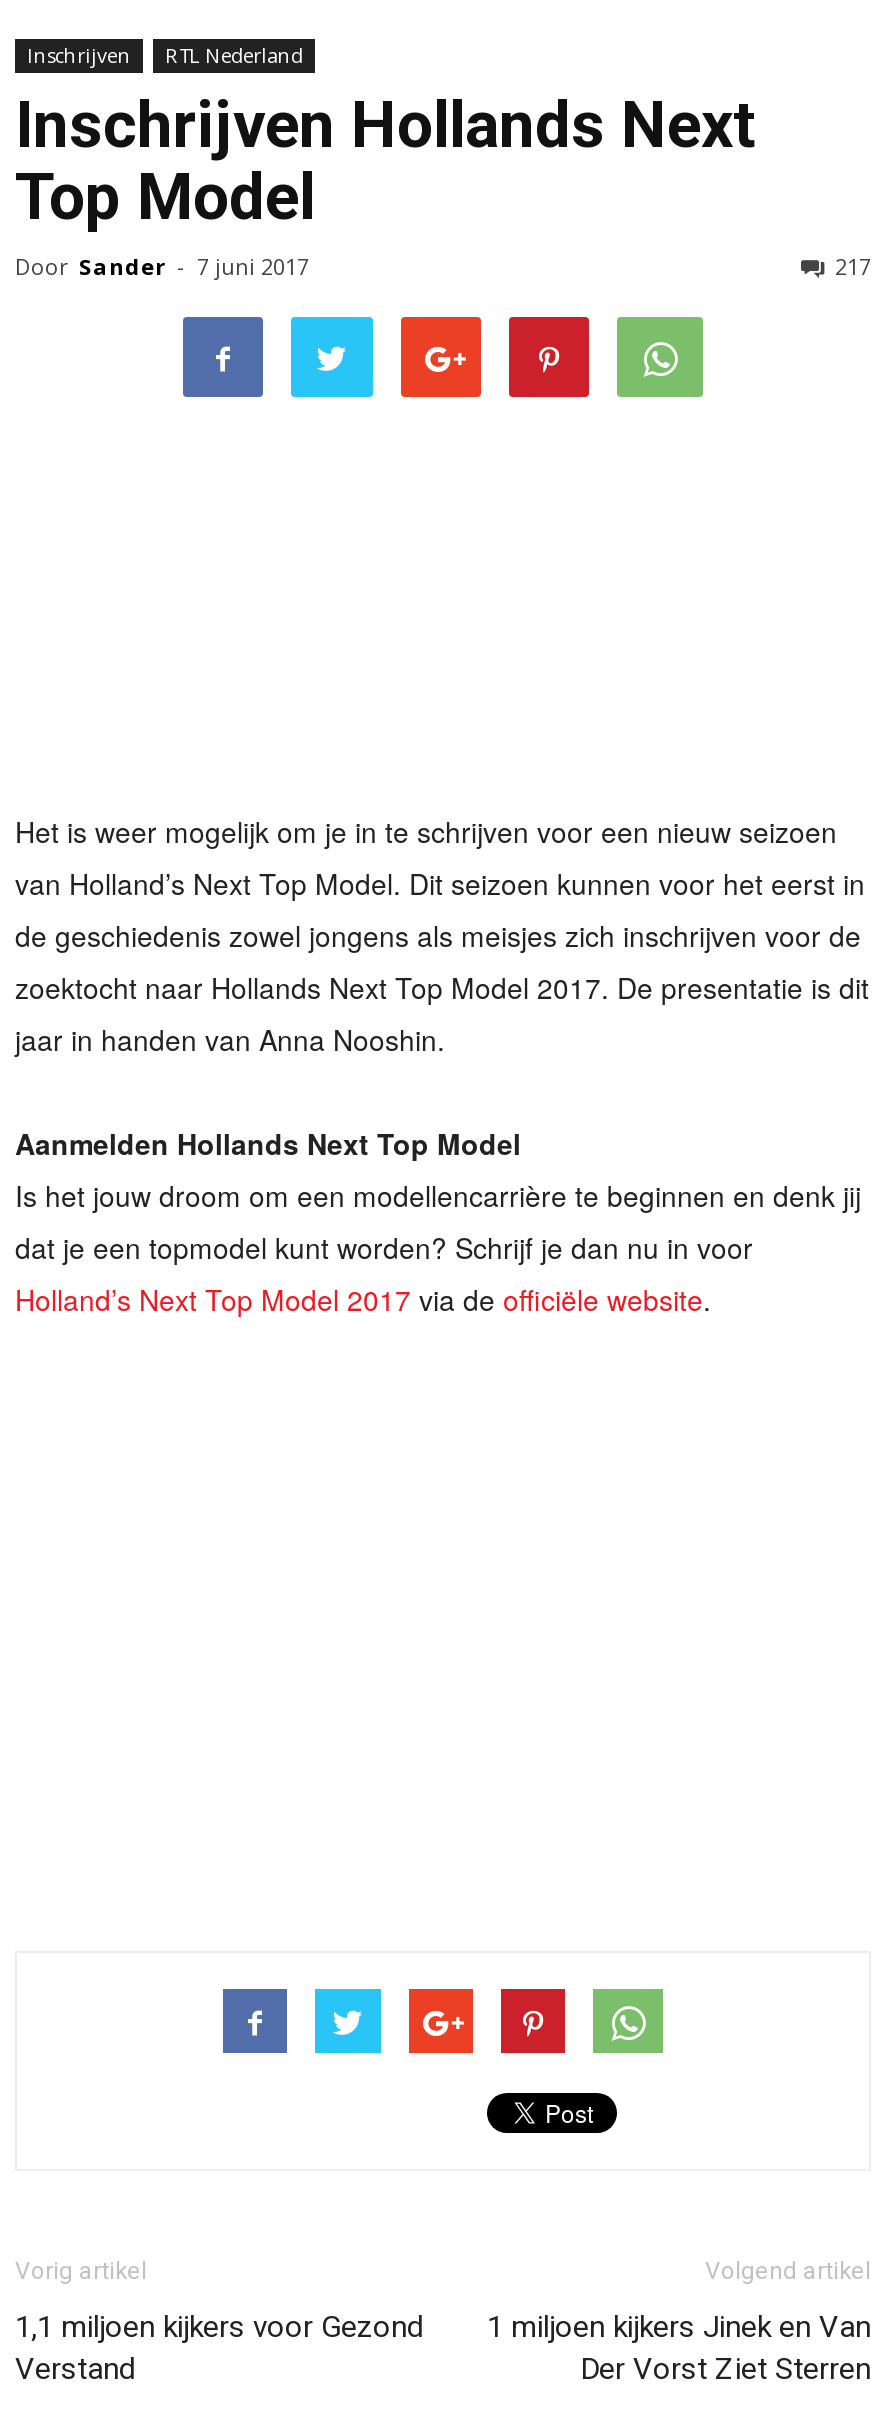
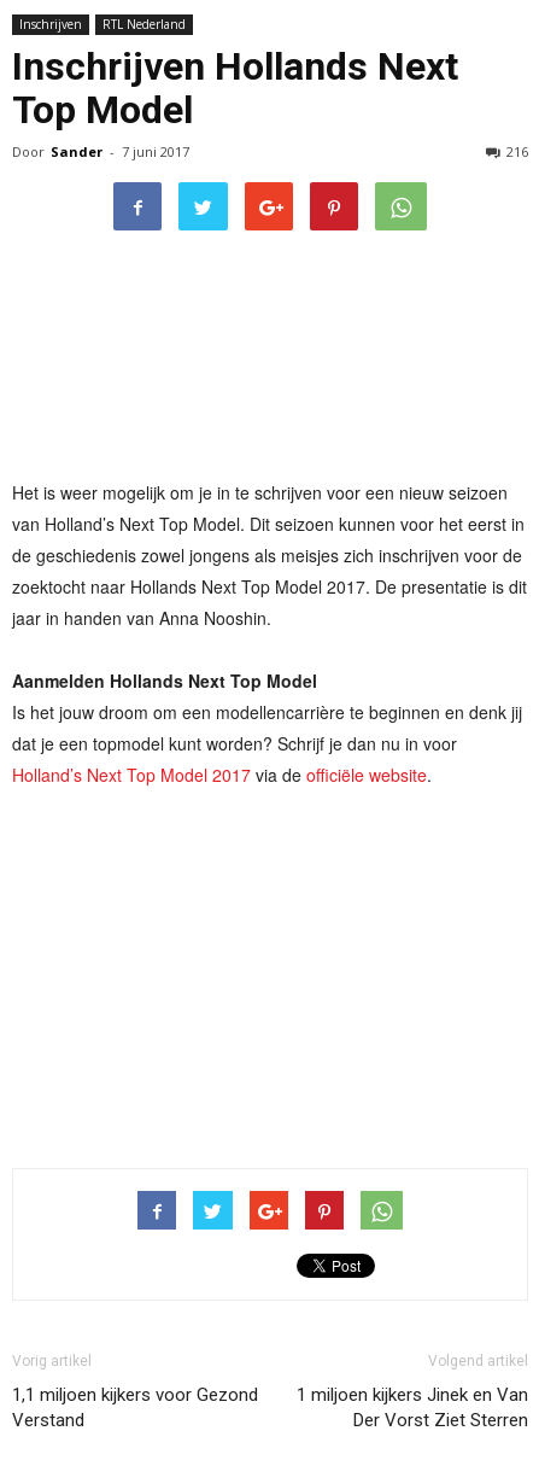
[835,251,871,281] 217 -> [506,142,528,160] 216

